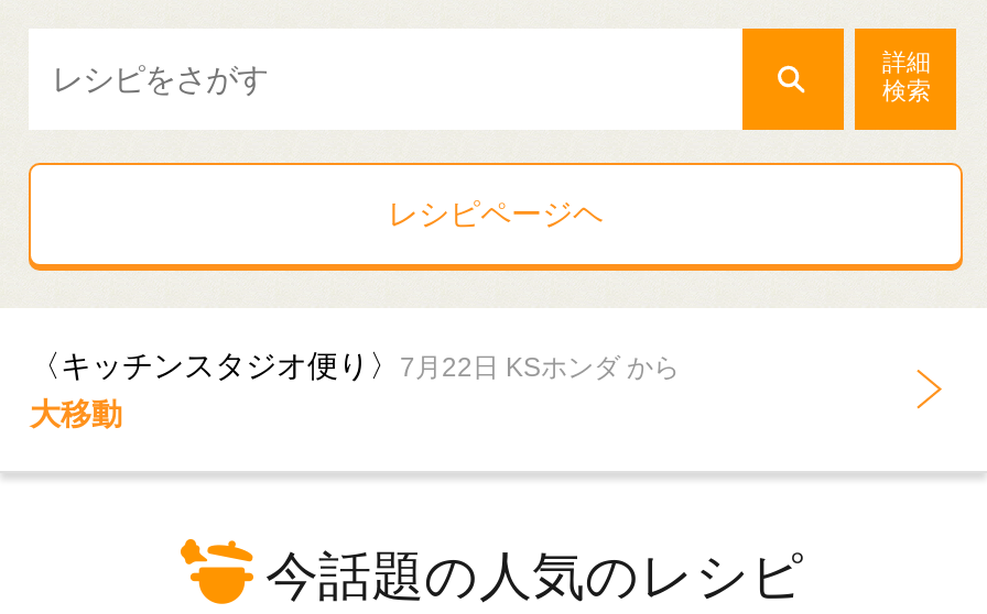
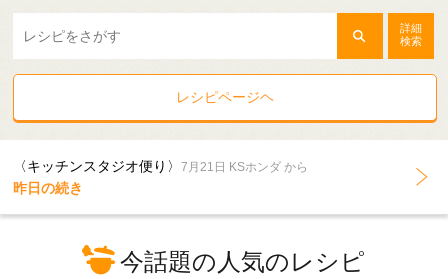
[30,347,679,431] 〈キッチンスタジオ便り〉7月22日 KSホンダ から | 大移動 -> [13,158,308,196] 〈キッチンスタジオ便り〉7月21日 KSホンダ から | 昨日の続き

